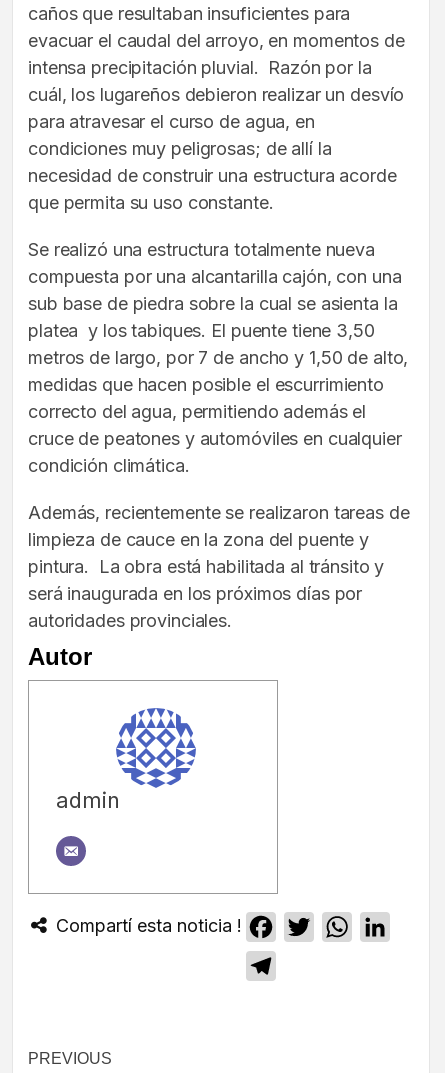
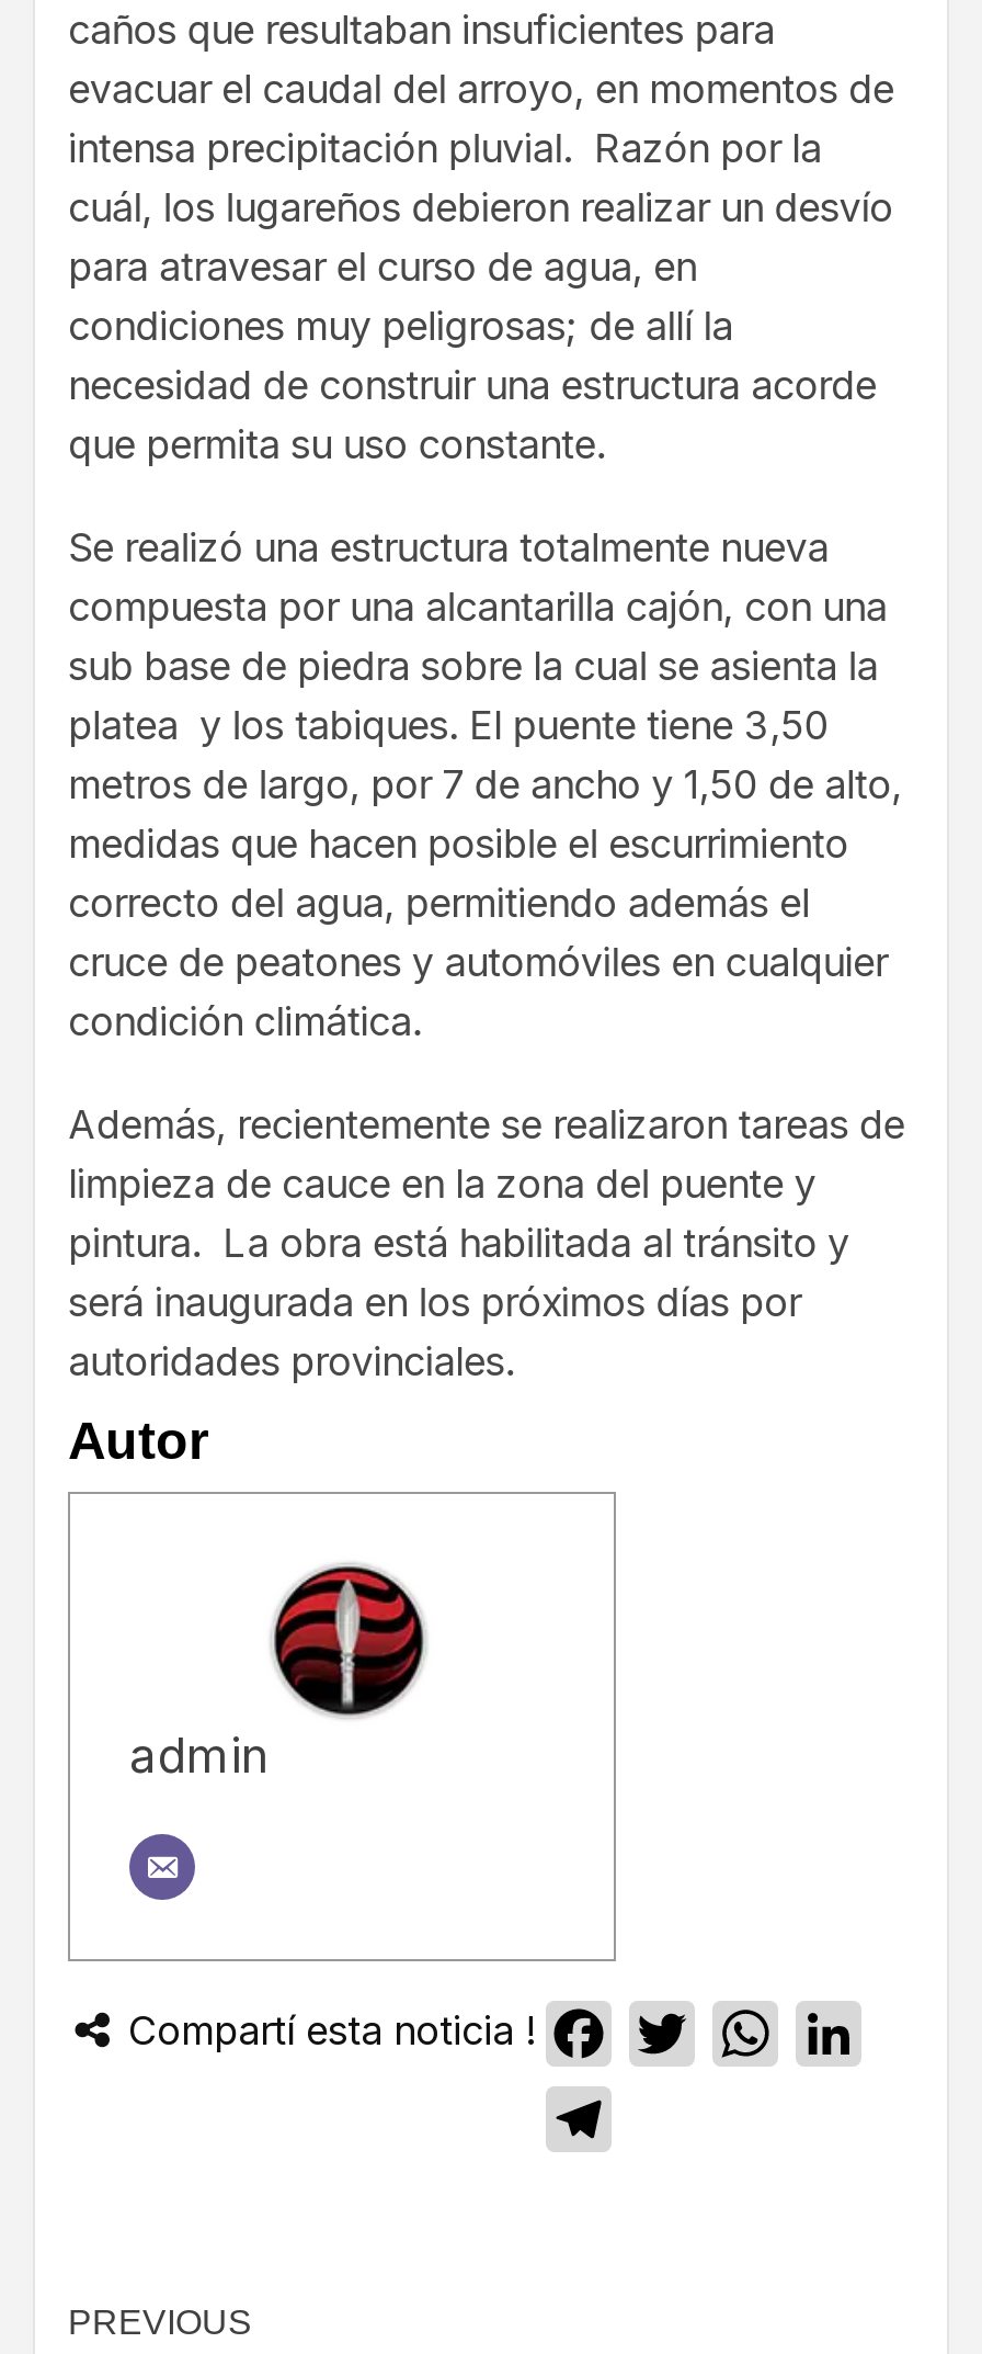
[115,707,197,789] [image] -> [261,1553,436,1727] [image]

